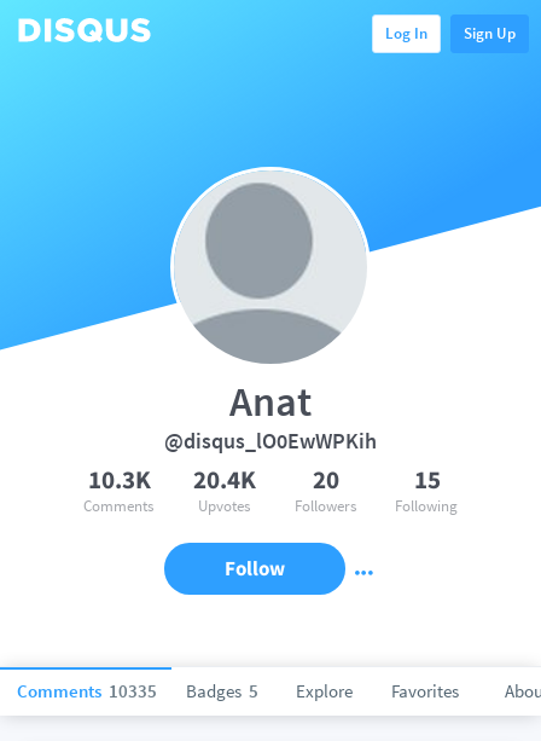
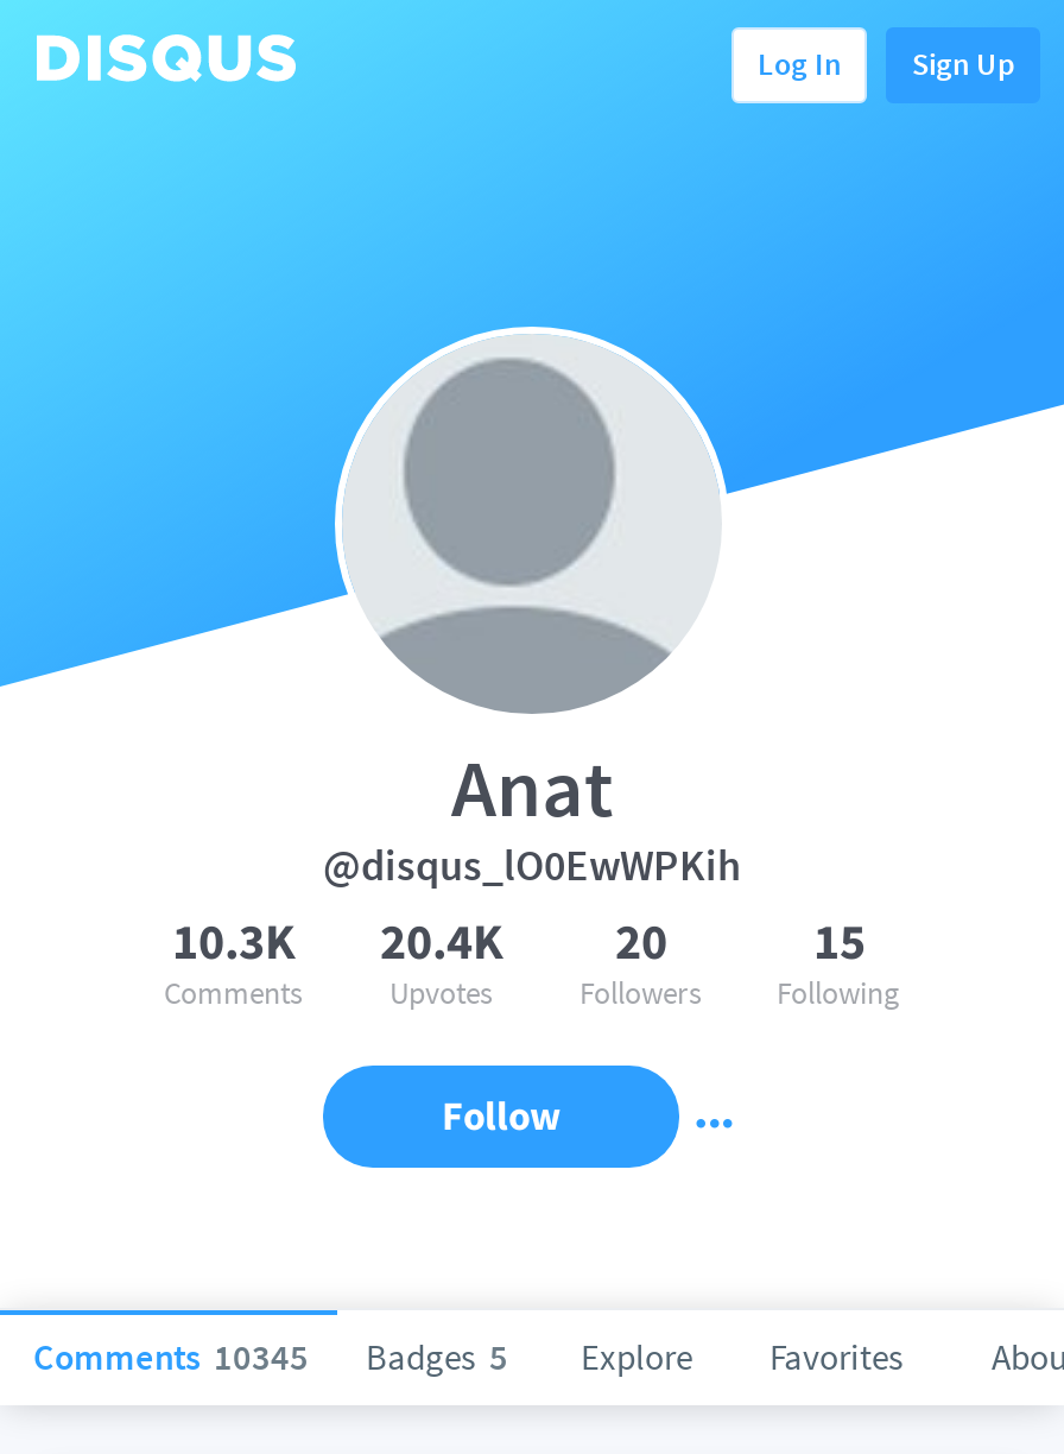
[17,679,157,702] Comments 10335 -> [33,1334,309,1379] Comments 10345

